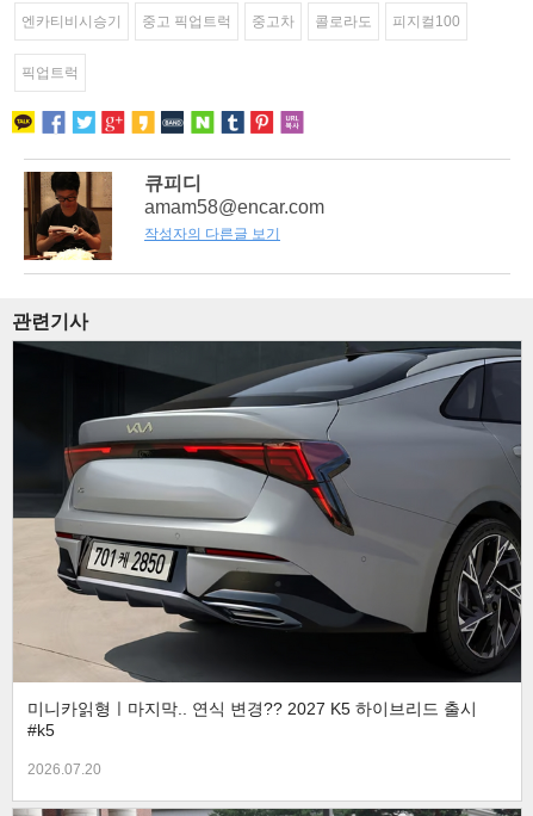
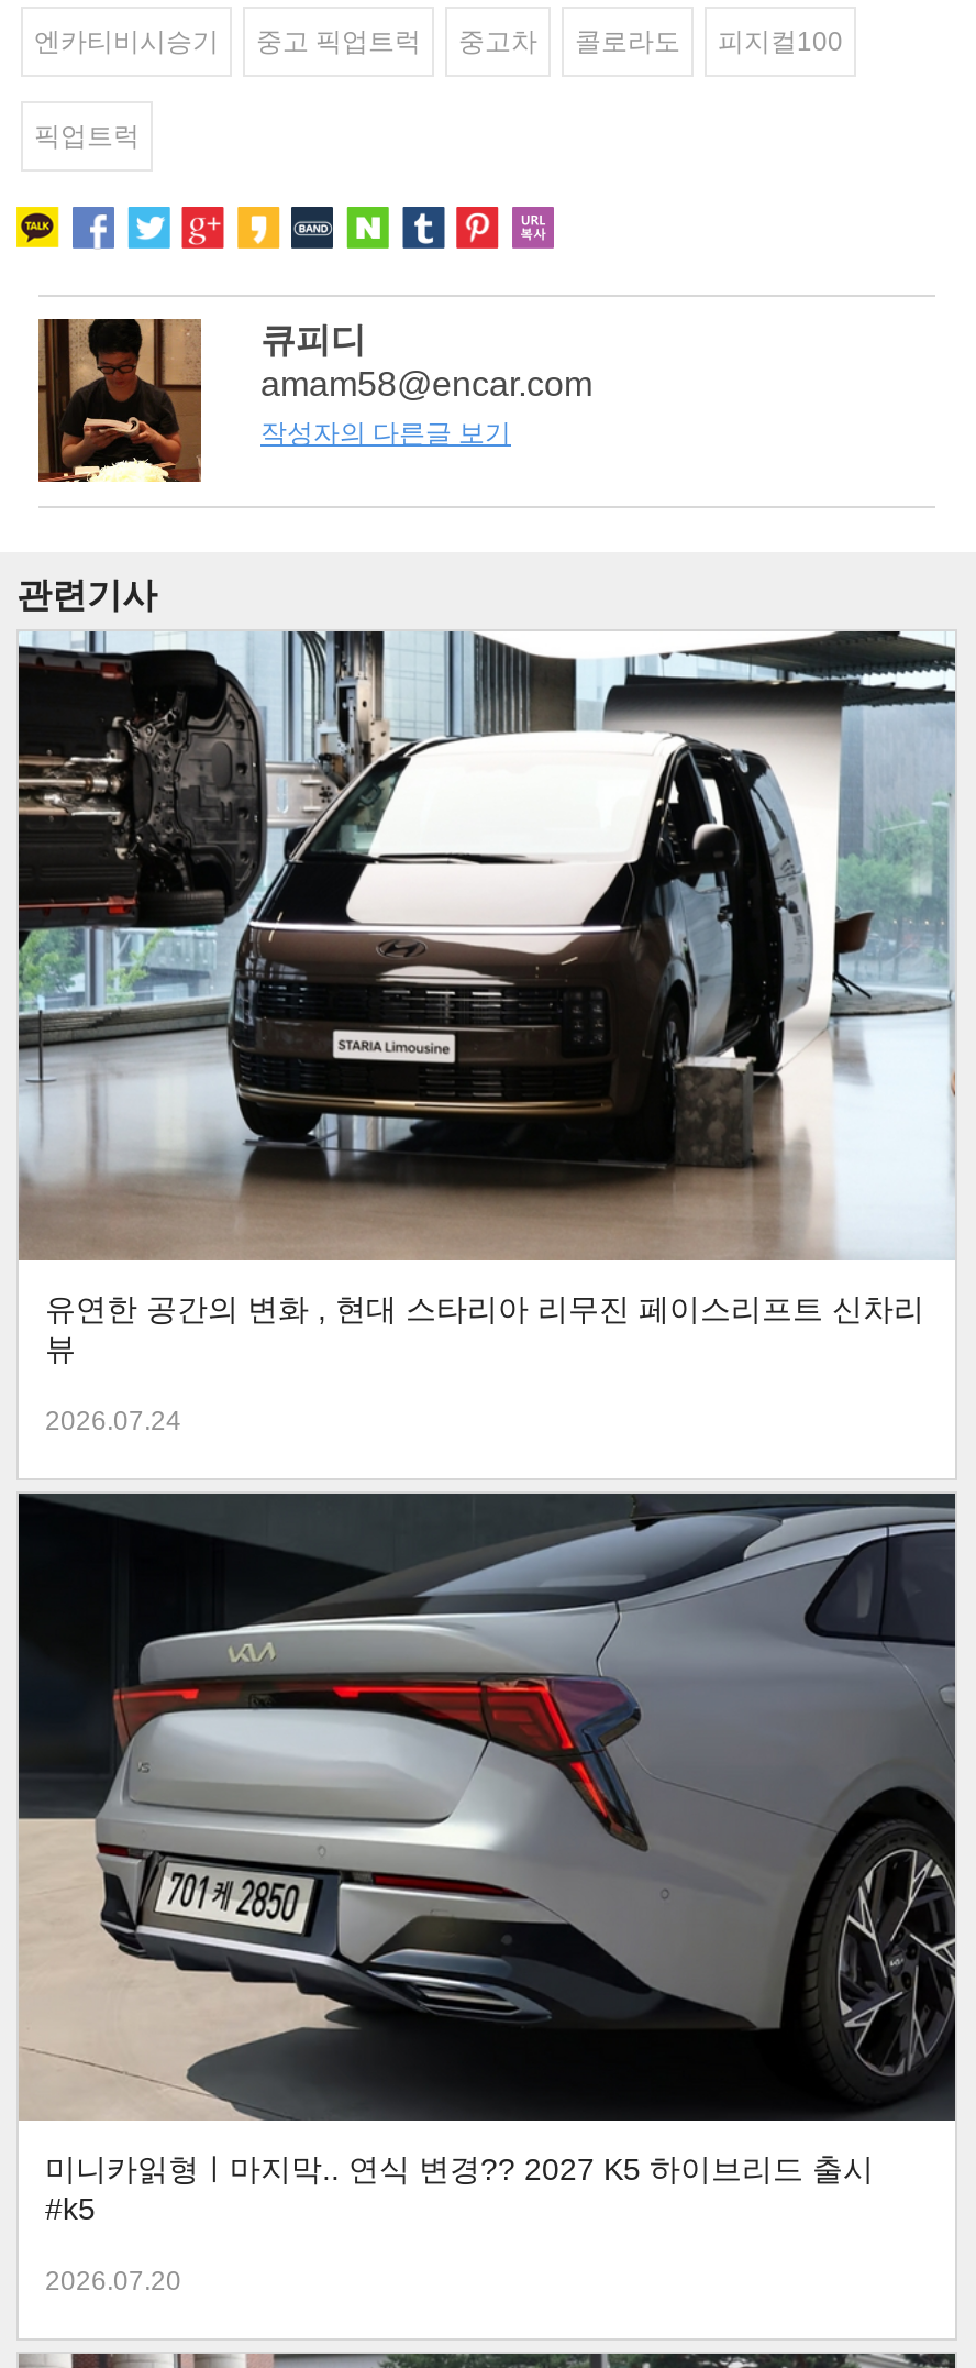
none -> [16,631,955,1435] [image] | 유연한 공간의 변화 , 현대 스타리아 리무진 페이스리프트 신차리 | 뷰 | 2026.07.24

